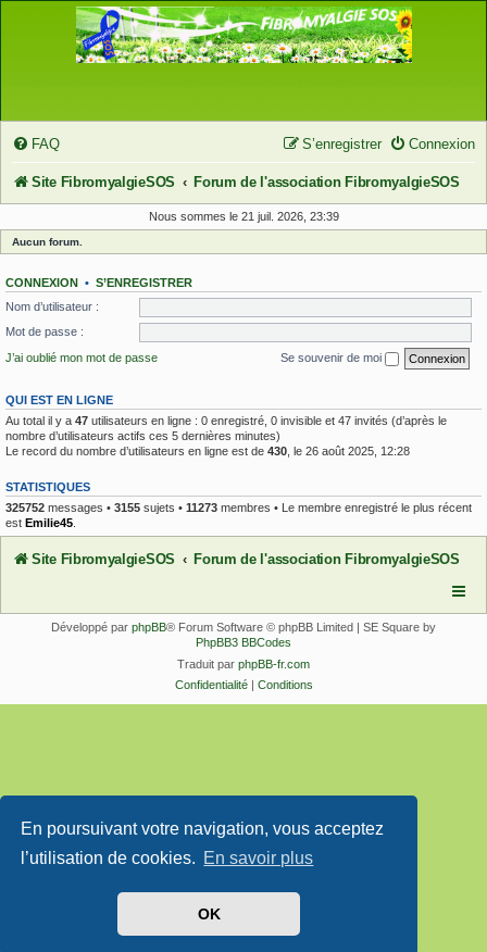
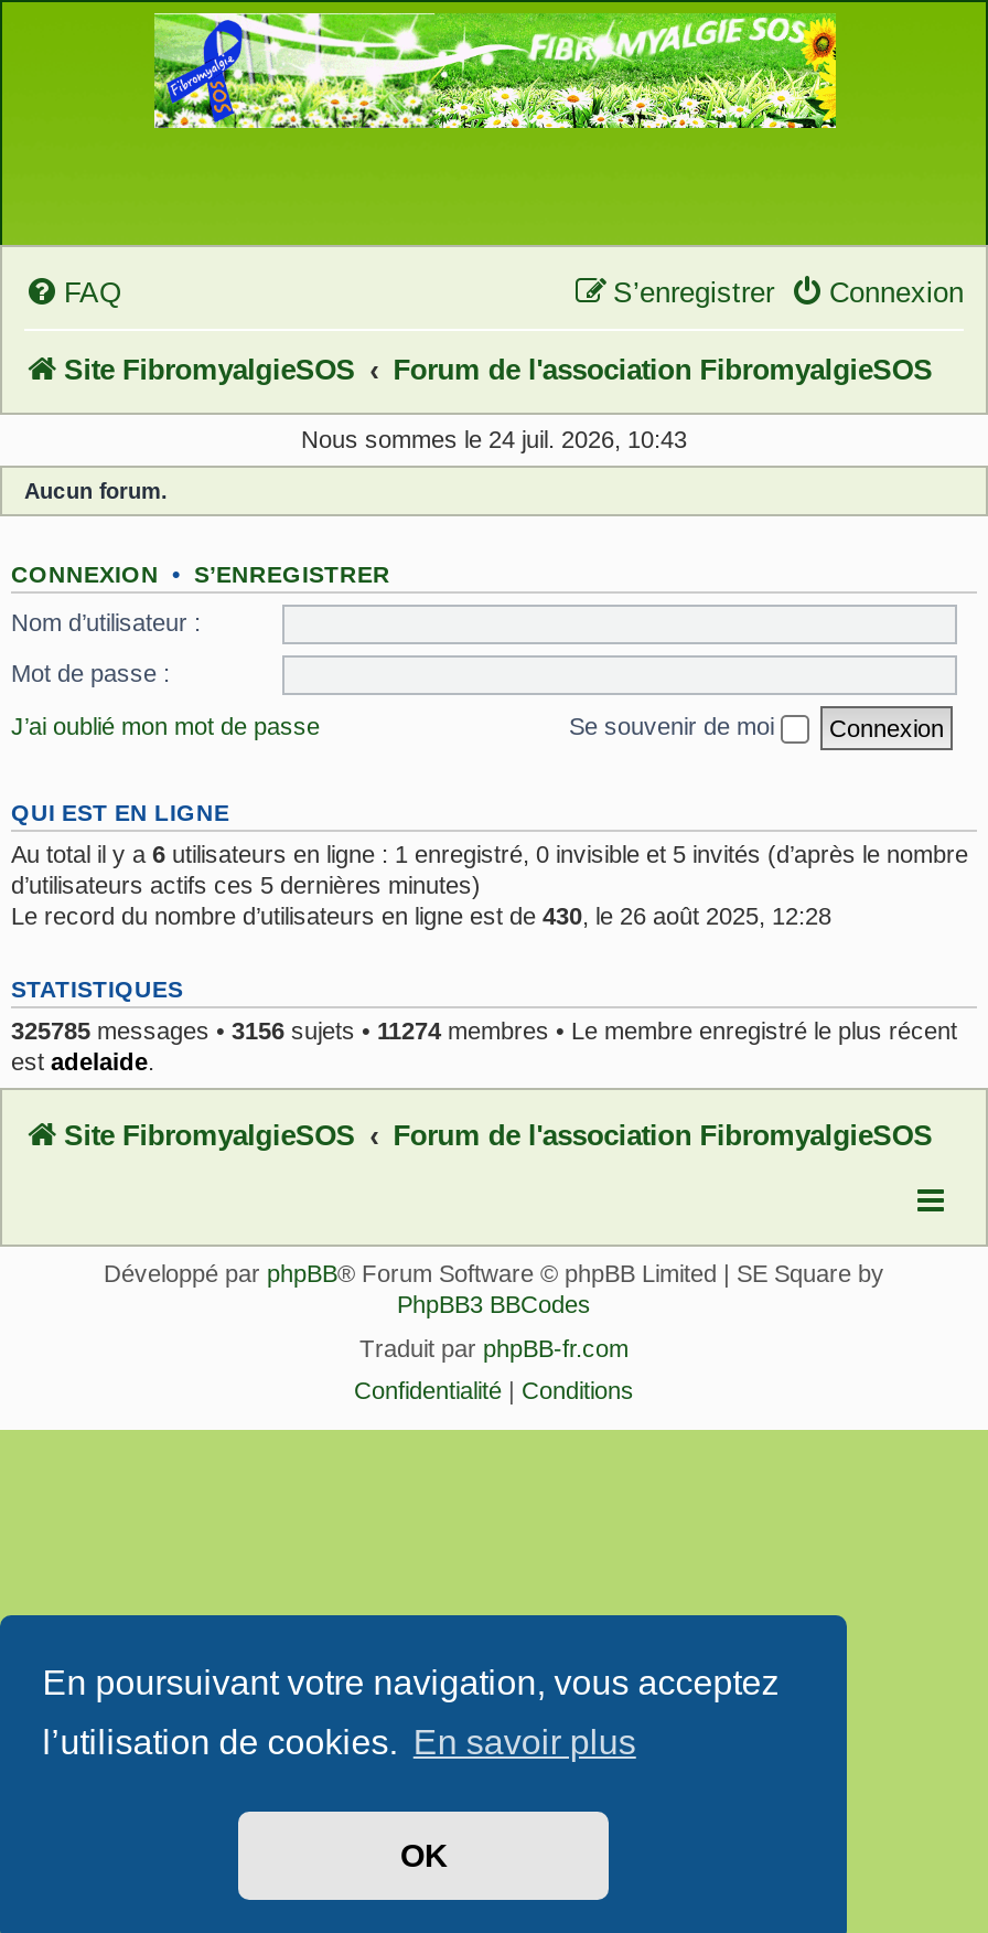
[148,210,339,223] Nous sommes le 21 juil. 2026, 23:39 -> [301,426,687,452] Nous sommes le 24 juil. 2026, 10:43
[5,414,447,442] Au total il y a 47 utilisateurs en ligne : 0 enregistré, 0 invisible et 47 invités (d’après le | nombre d’utilisateurs actifs ces 5 dernières minutes) -> [11,840,968,897] Au total il y a 6 utilisateurs en ligne : 1 enregistré, 0 invisible et 5 invités (d’après le nombre | d’utilisateurs actifs ces 5 dernières minutes)
[5,500,472,513] 325752 messages • 3155 sujets • 11273 membres • Le membre enregistré le plus récent -> [11,1016,957,1043] 325785 messages • 3156 sujets • 11274 membres • Le membre enregistré le plus récent
[5,516,76,529] est Emilie45. -> [11,1047,154,1074] est adelaide.

